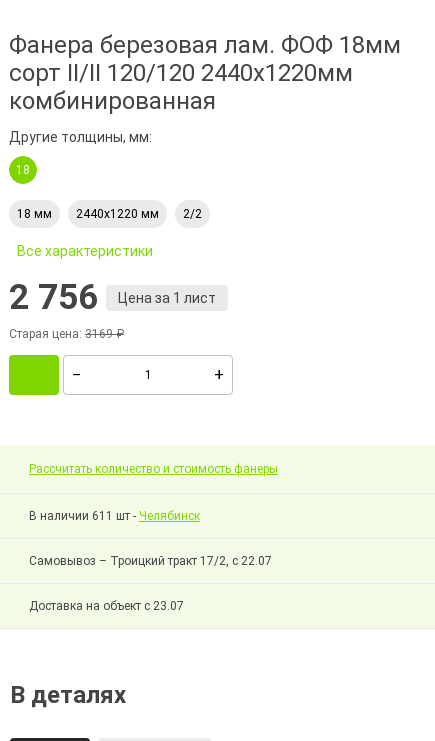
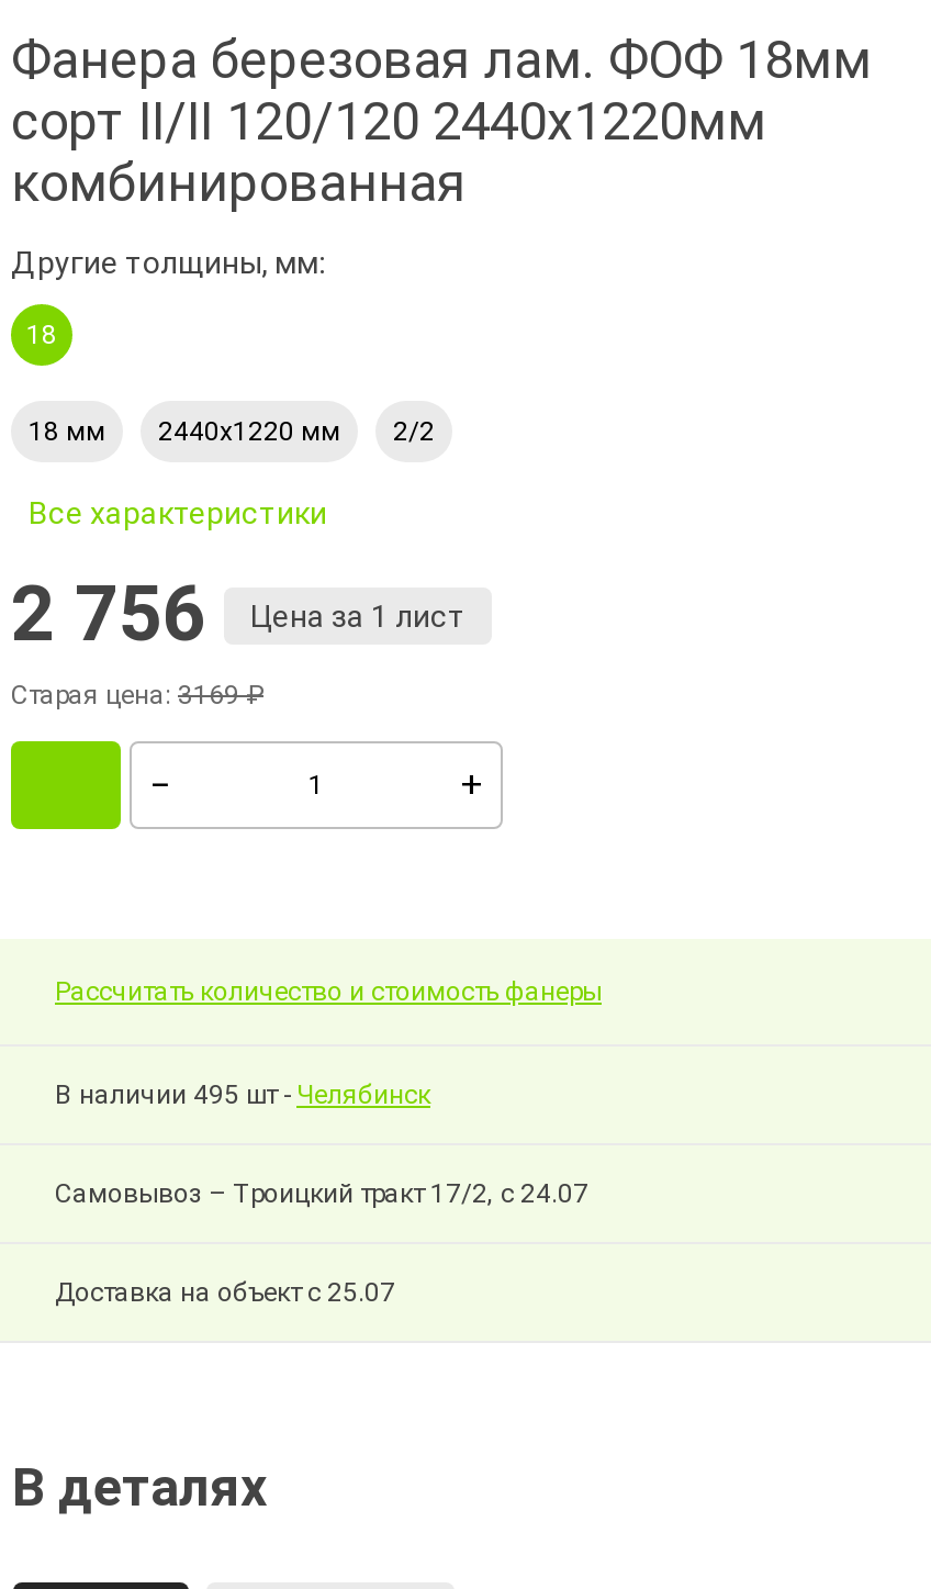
[29,509,200,523] В наличии 611 шт - Челябинск -> [55,1079,430,1110] В наличии 495 шт - Челябинск
[29,554,272,568] Самовывоз – Троицкий тракт 17/2, с 22.07 -> [55,1178,588,1209] Самовывоз – Троицкий тракт 17/2, с 24.07
[29,599,184,613] Доставка на объект с 23.07 -> [55,1277,395,1308] Доставка на объект с 25.07

